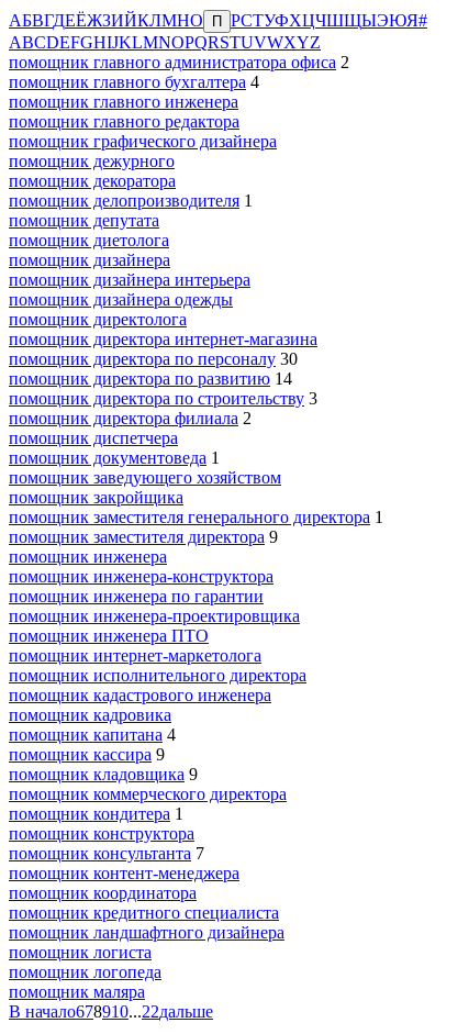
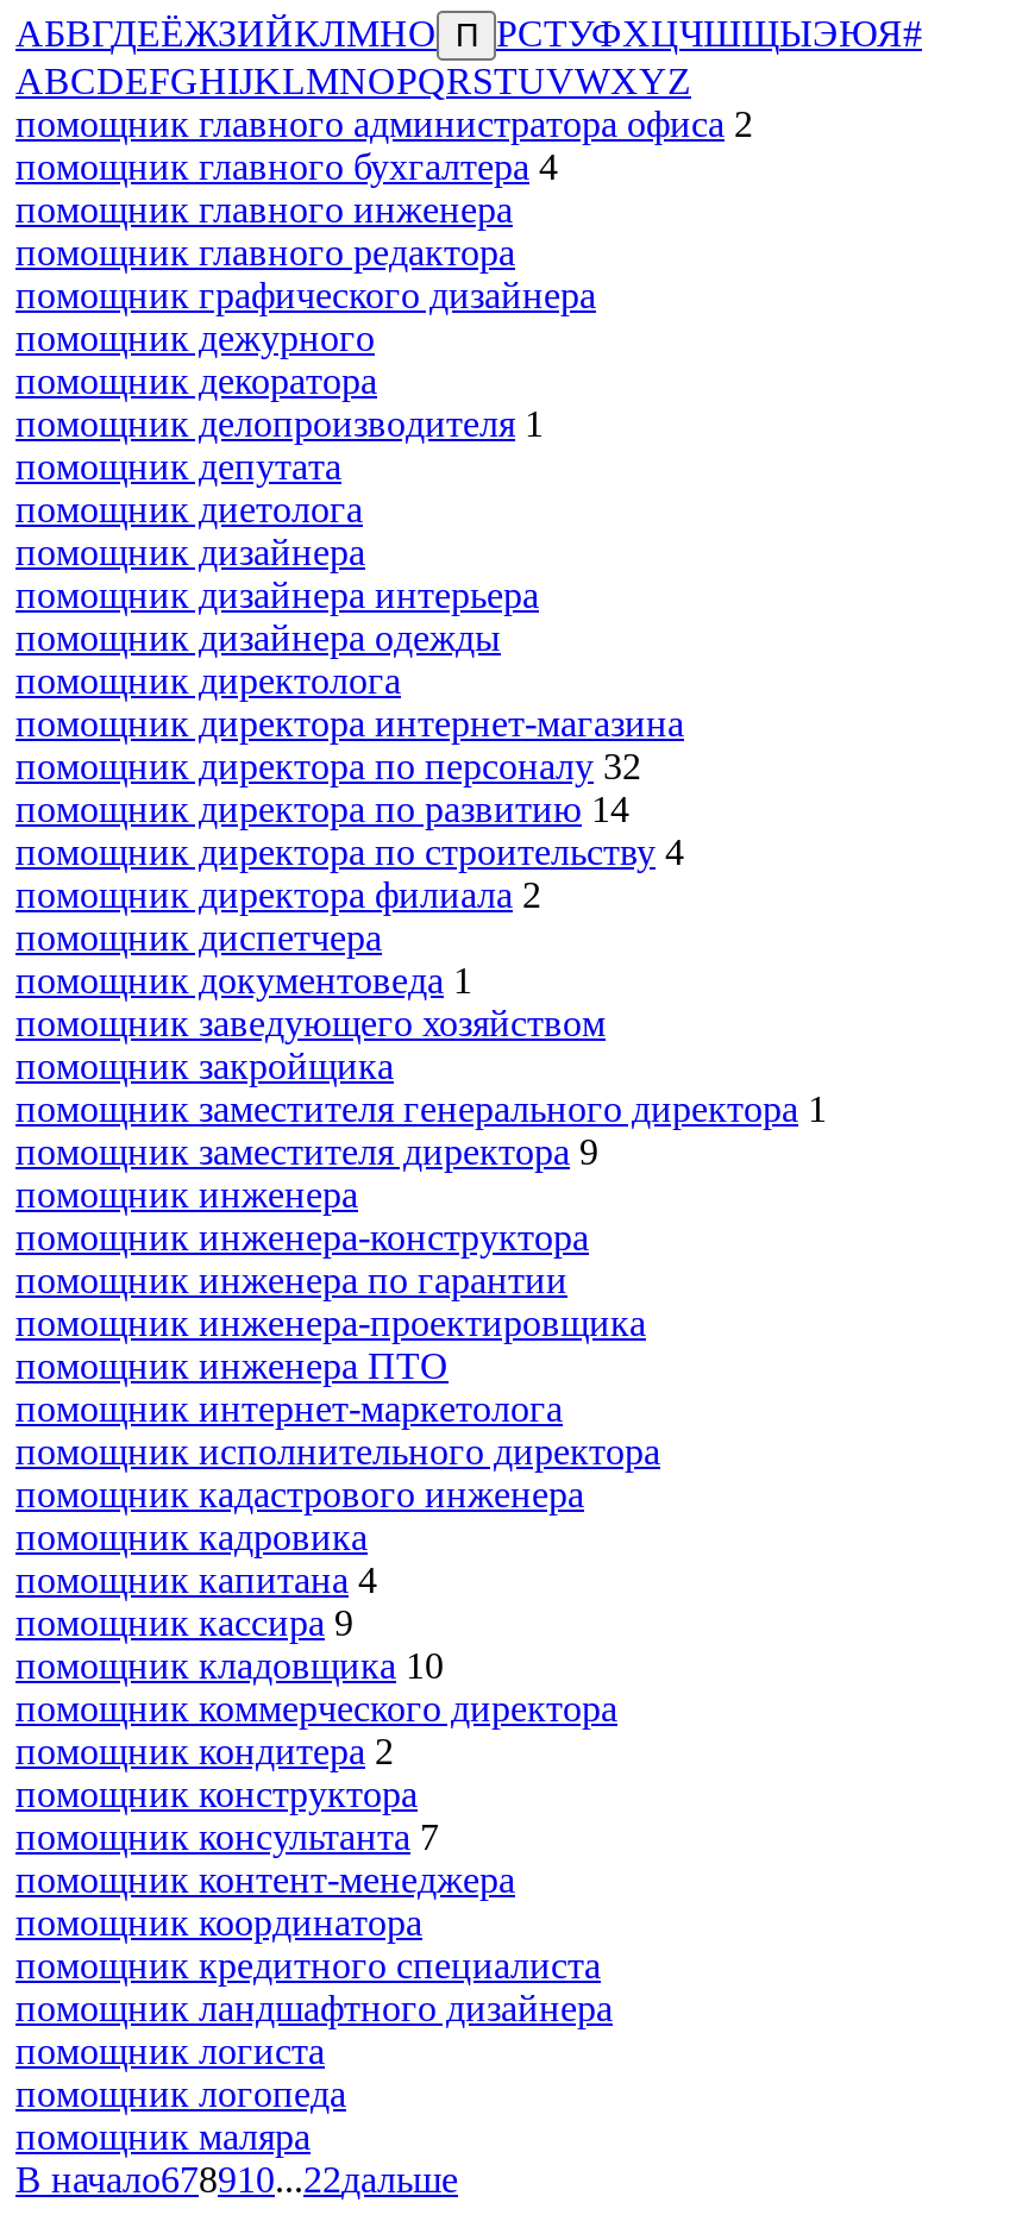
[9,349,298,368] помощник директора по персоналу 30 -> [15,746,641,786] помощник директора по персоналу 32
[9,389,317,408] помощник директора по строительству 3 -> [15,831,684,872] помощник директора по строительству 4
[9,765,198,783] помощник кладовщика 9 -> [15,1645,444,1685] помощник кладовщика 10
[9,804,183,823] помощник кондитера 1 -> [15,1731,394,1771] помощник кондитера 2

